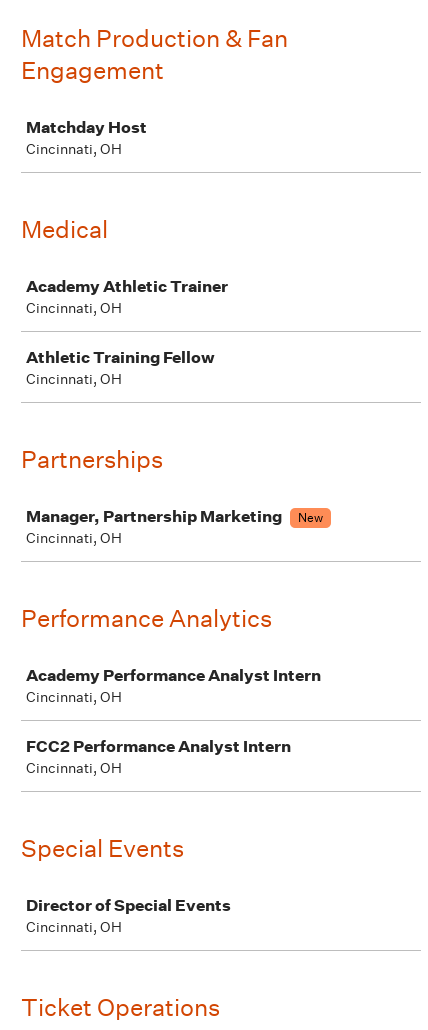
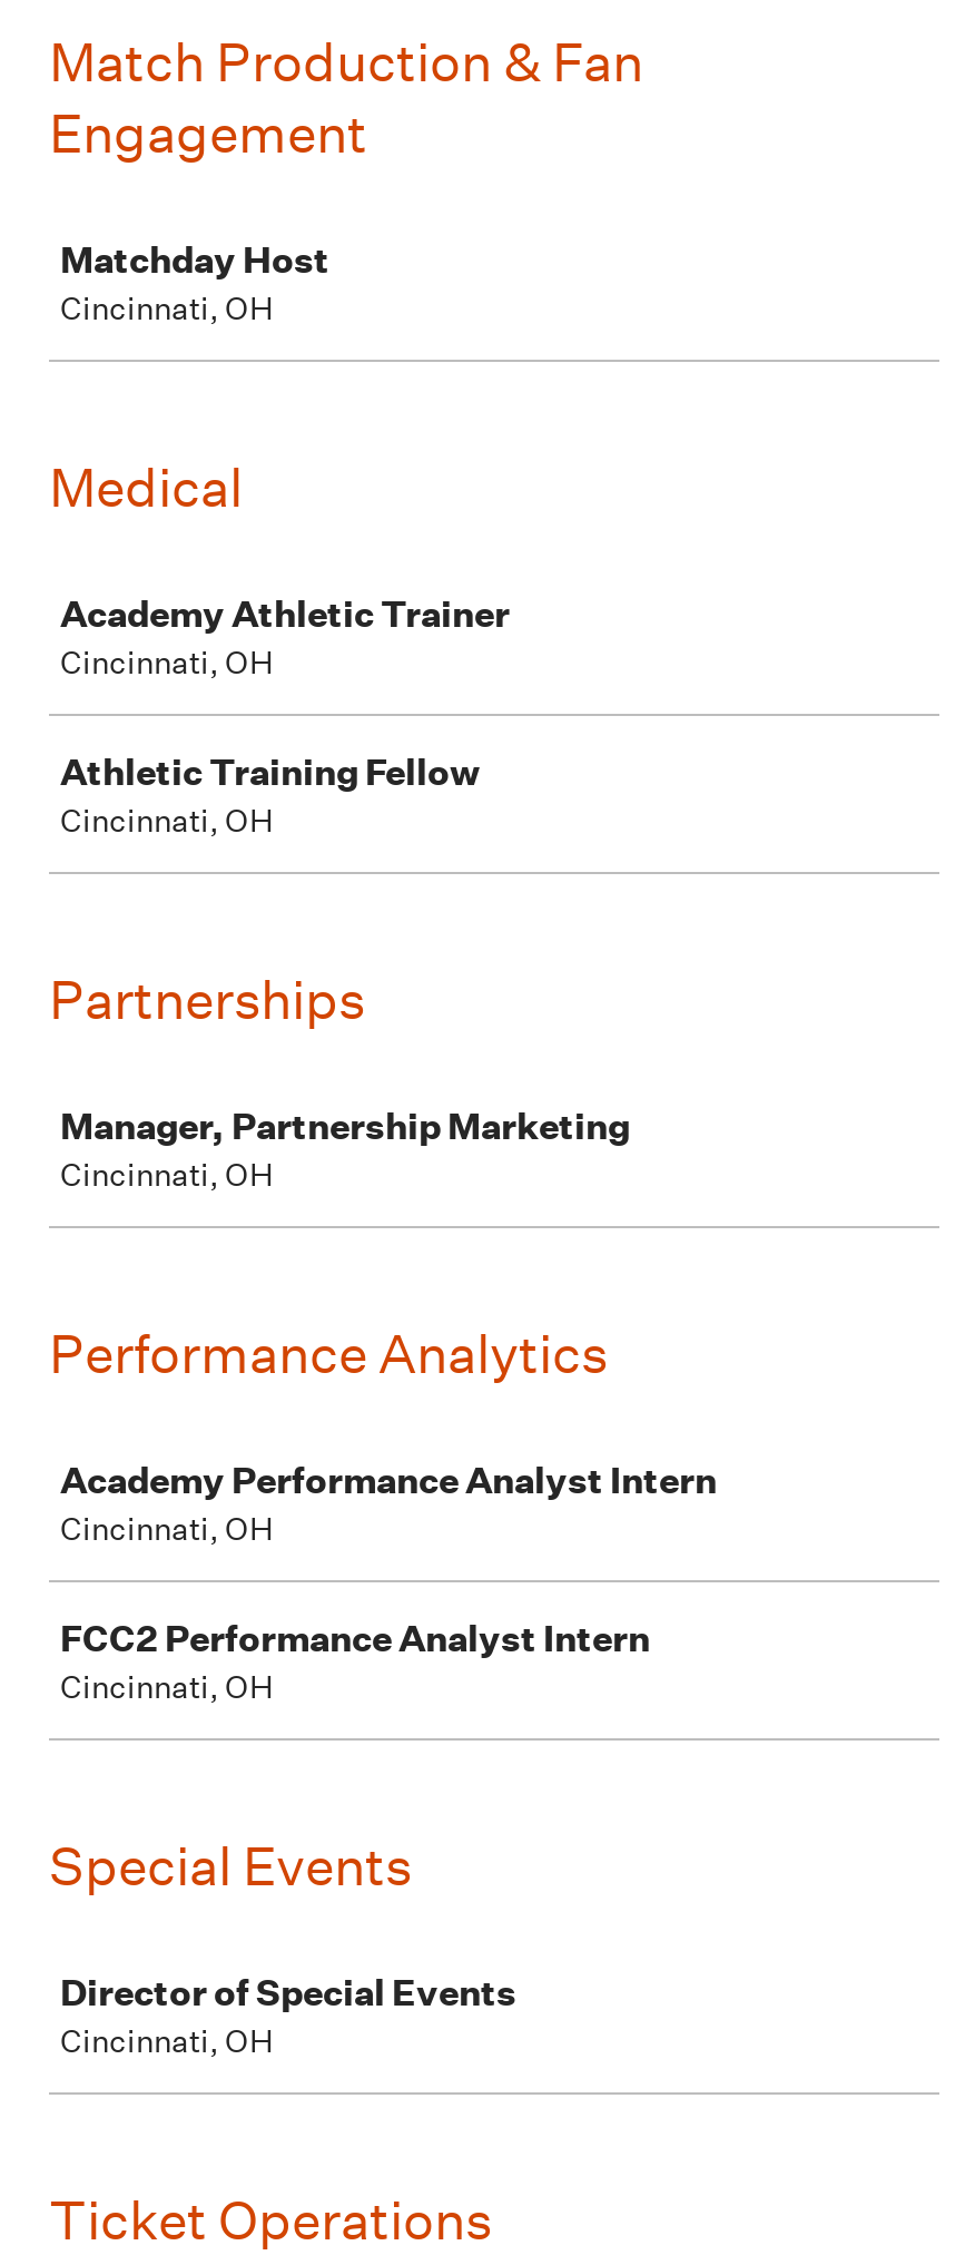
[298,509,323,526] New -> none

